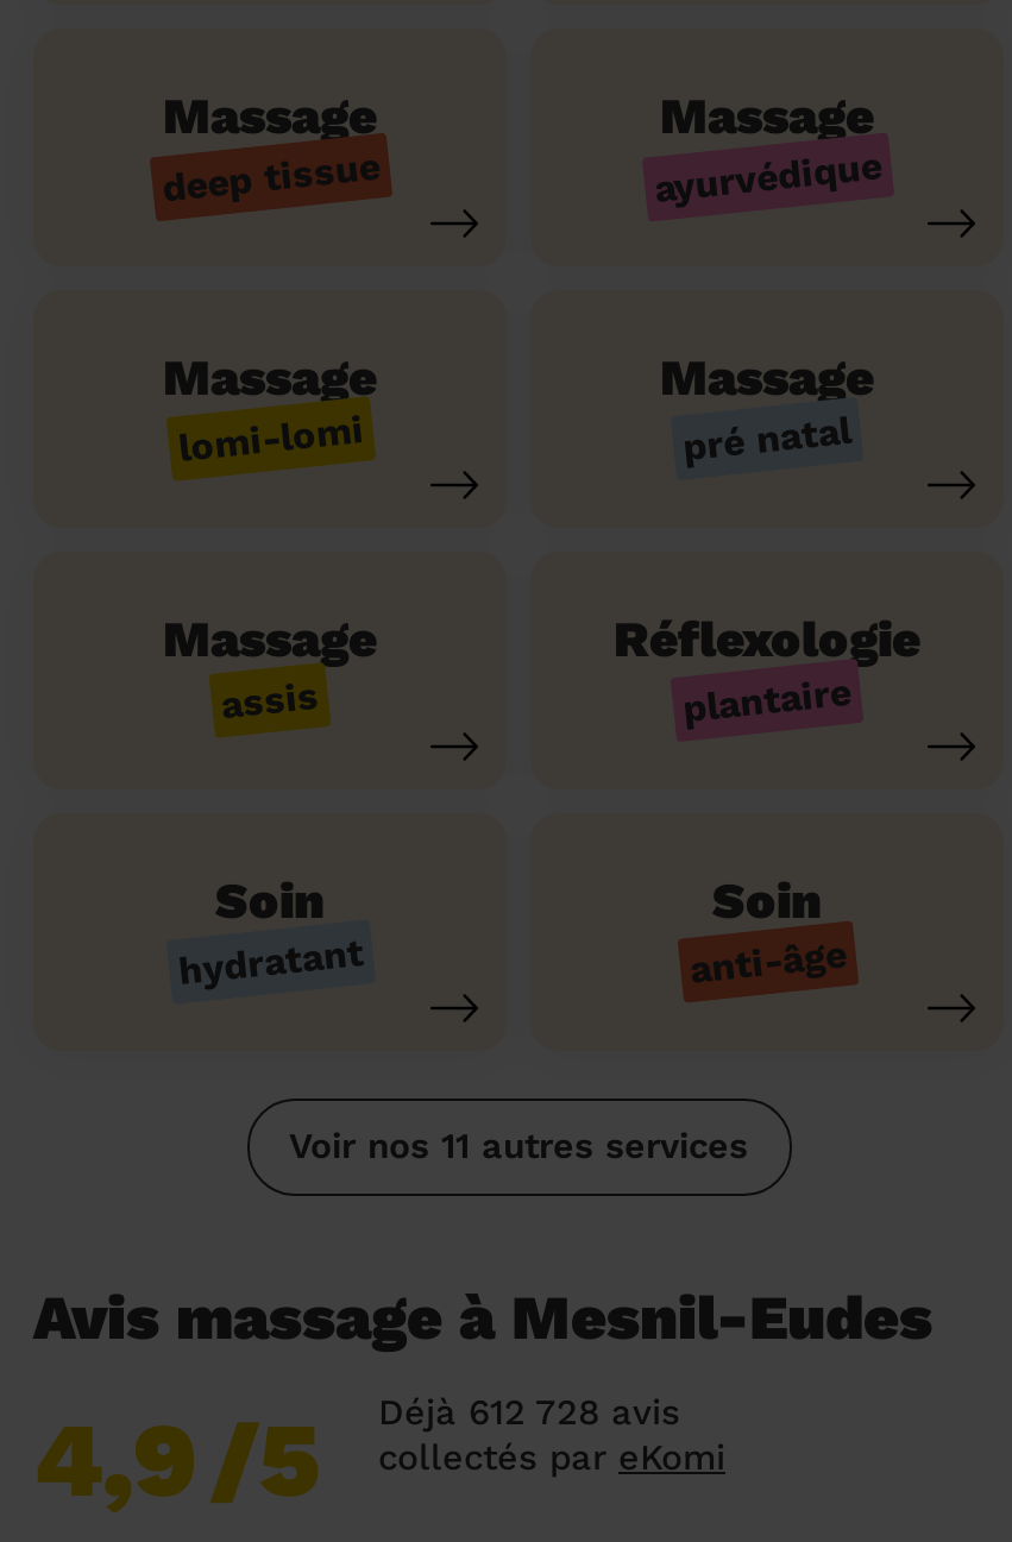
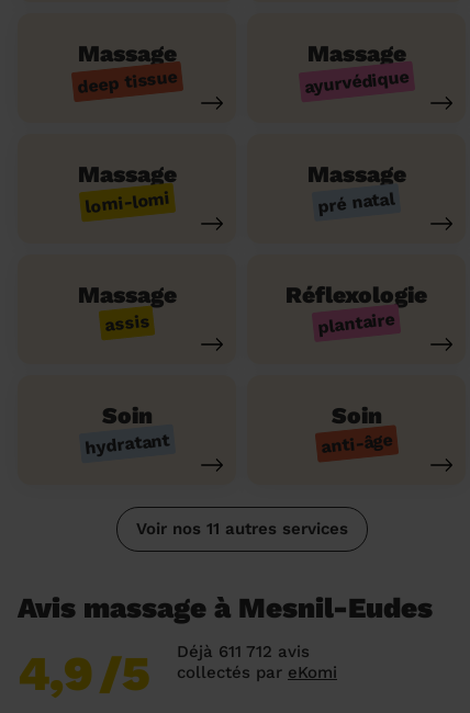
[378,1390,680,1433] Déjà 612 728 avis -> [177,641,310,661] Déjà 611 712 avis

